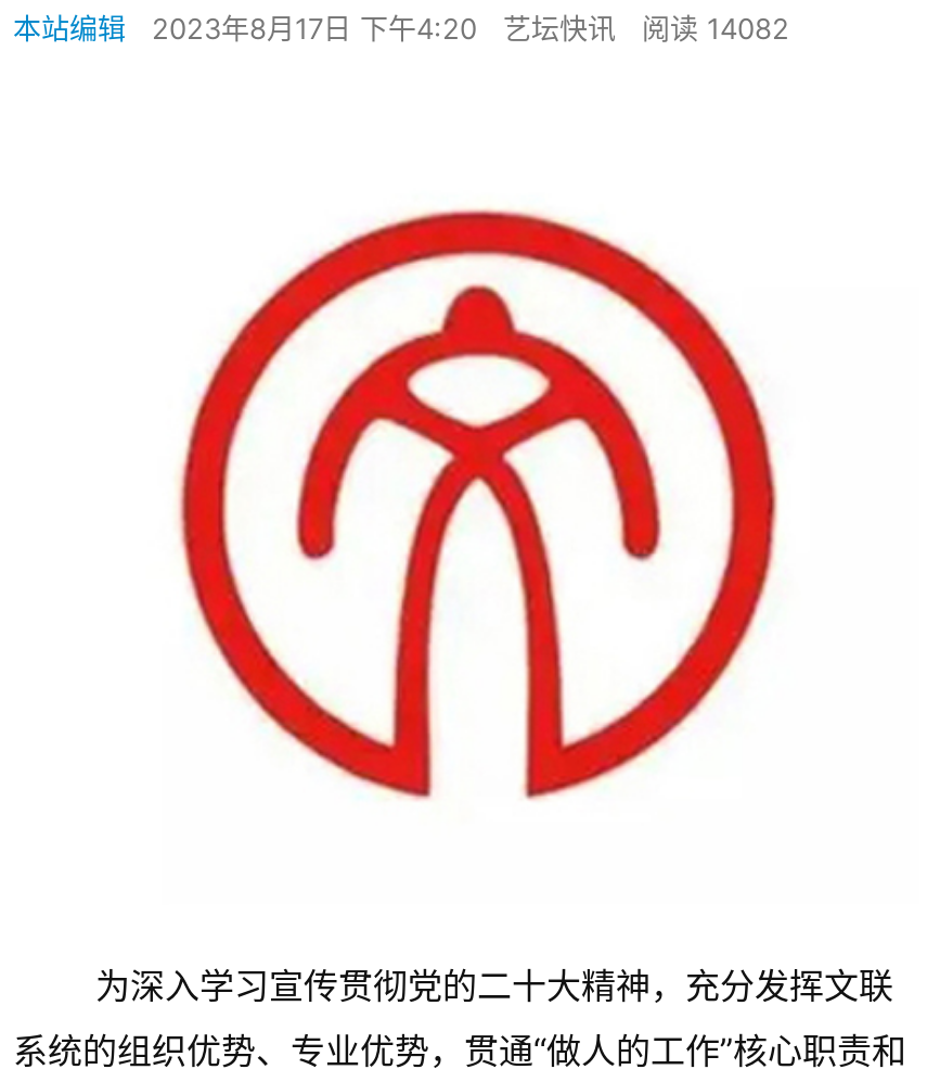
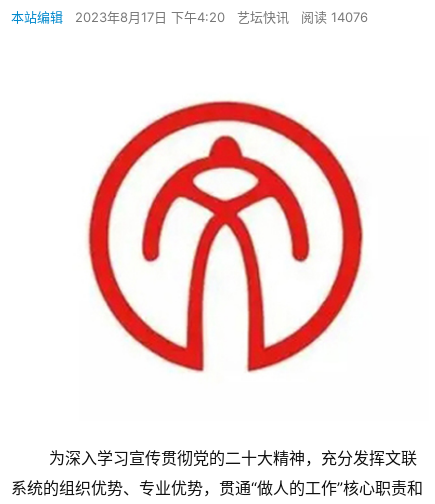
[13,11,789,46] 本站编辑 2023年8月17日 下午4:20 艺坛快讯 阅读 14082 -> [11,9,368,25] 本站编辑 2023年8月17日 下午4:20 艺坛快讯 阅读 14076

